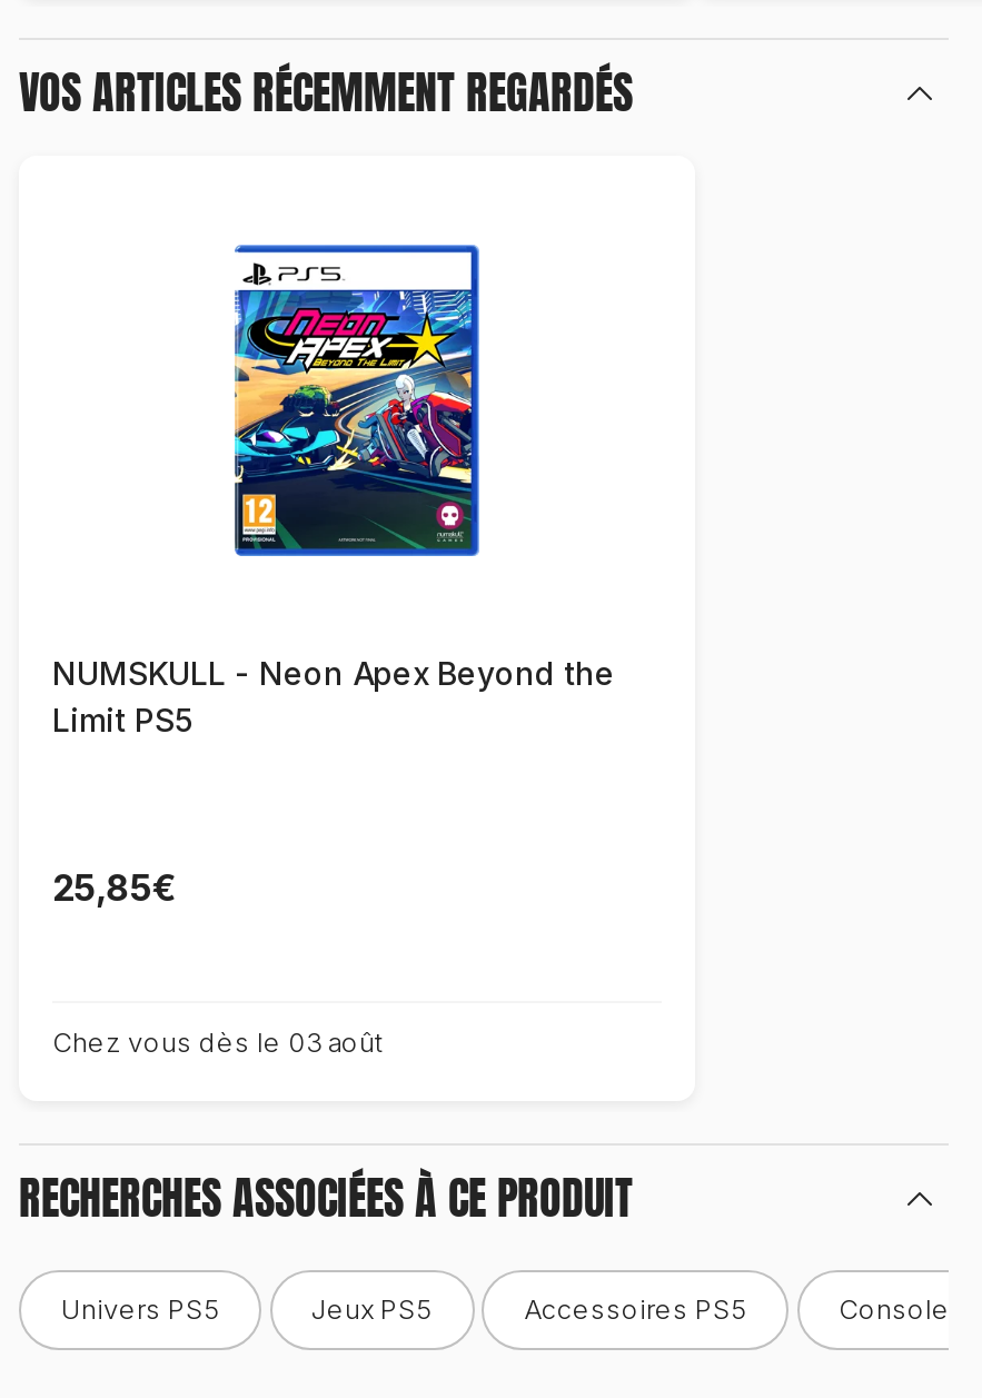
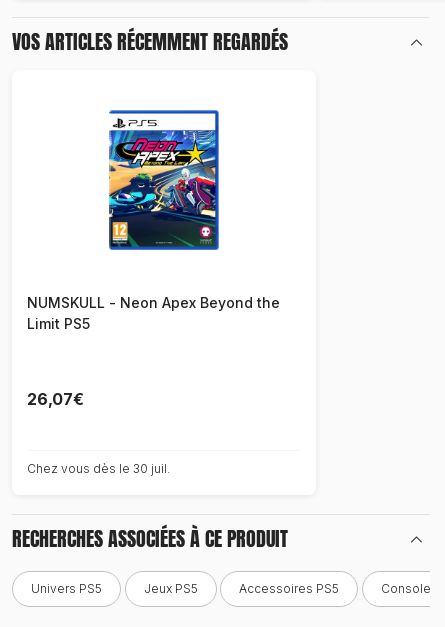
[52,865,176,910] 25,85€ -> [27,389,84,409] 26,07€
[52,1025,384,1058] Chez vous dès le 03 août -> [27,461,170,476] Chez vous dès le 30 juil.

